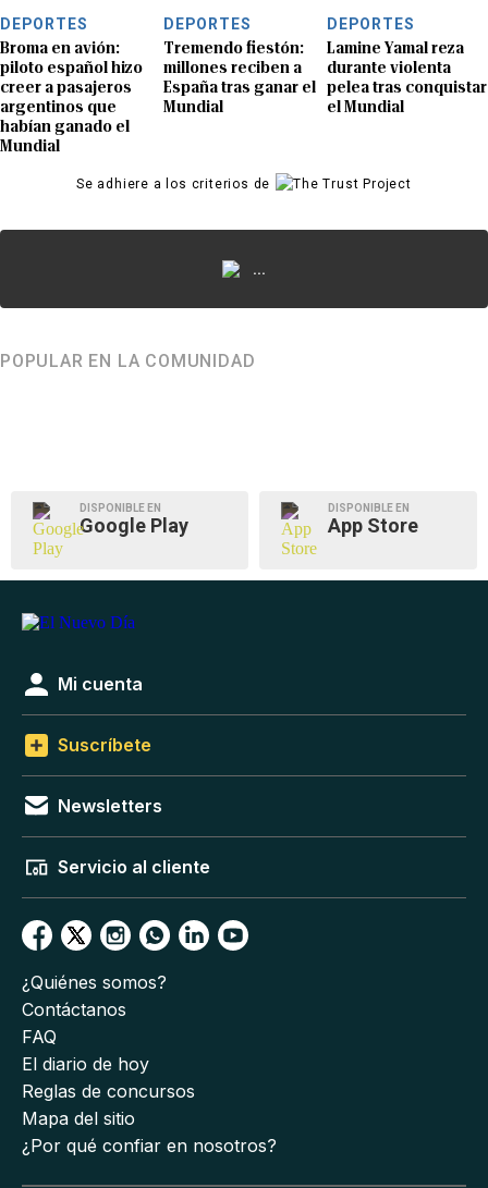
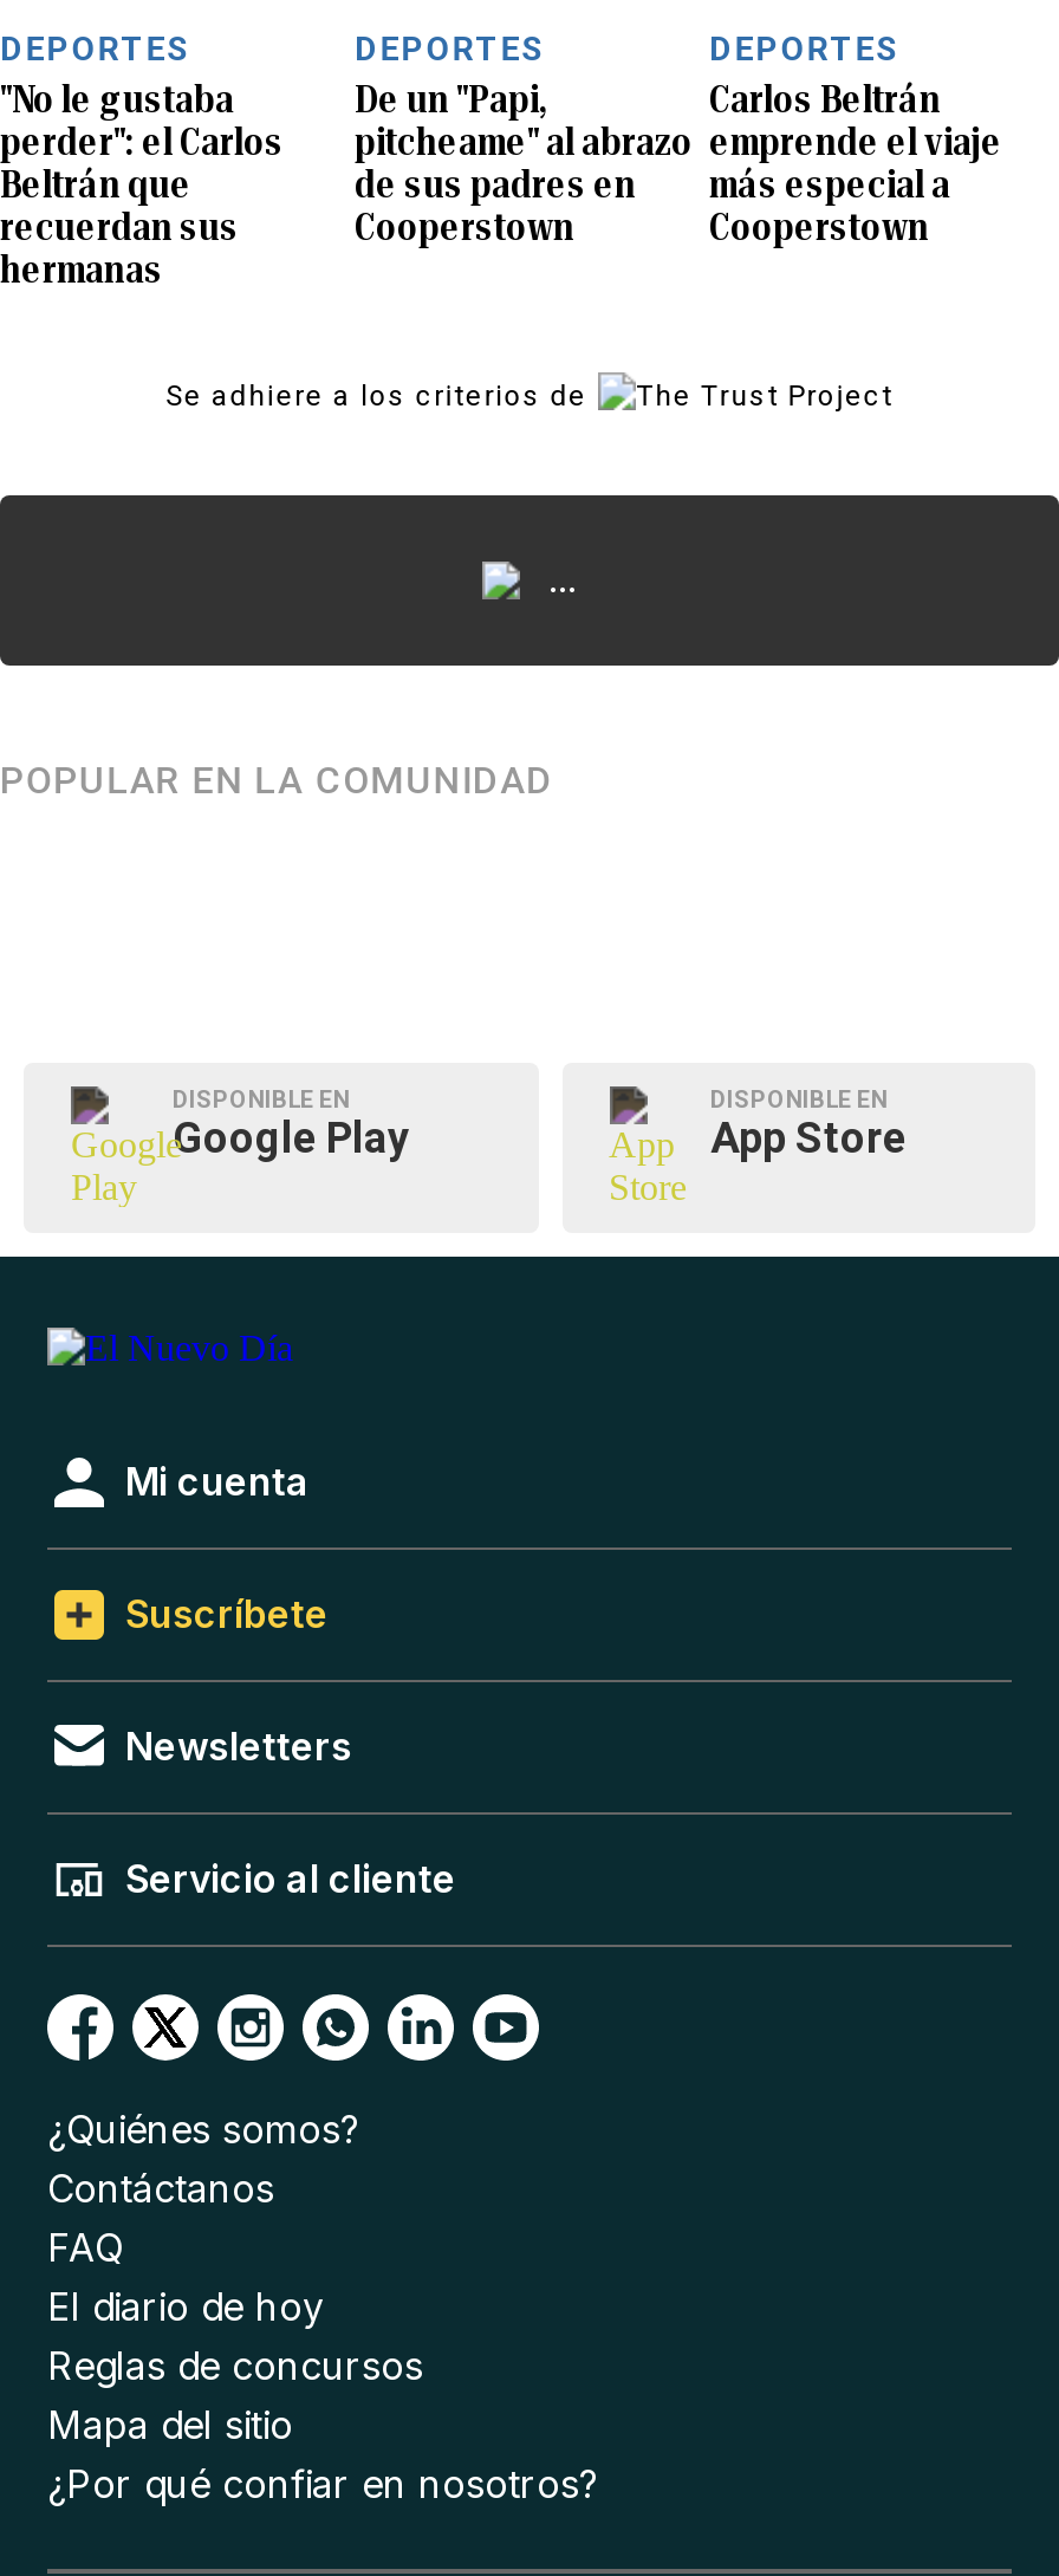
[0,37,143,155] Broma en avión: | piloto español hizo | creer a pasajeros | argentinos que | habían ganado el | Mundial -> [0,76,284,291] "No le gustaba | perder": el Carlos | Beltrán que | recuerdan sus | hermanas
[163,37,316,116] Tremendo fiestón: | millones reciben a | España tras ganar el | Mundial -> [355,76,693,248] De un "Papi, | pitcheame" al abrazo | de sus padres en | Cooperstown
[327,37,487,116] Lamine Yamal reza | durante violenta | pelea tras conquistar | el Mundial -> [709,76,1002,248] Carlos Beltrán | emprende el viaje | más especial a | Cooperstown

